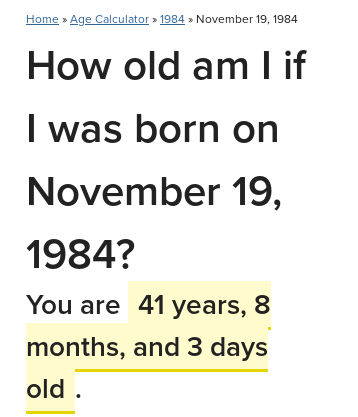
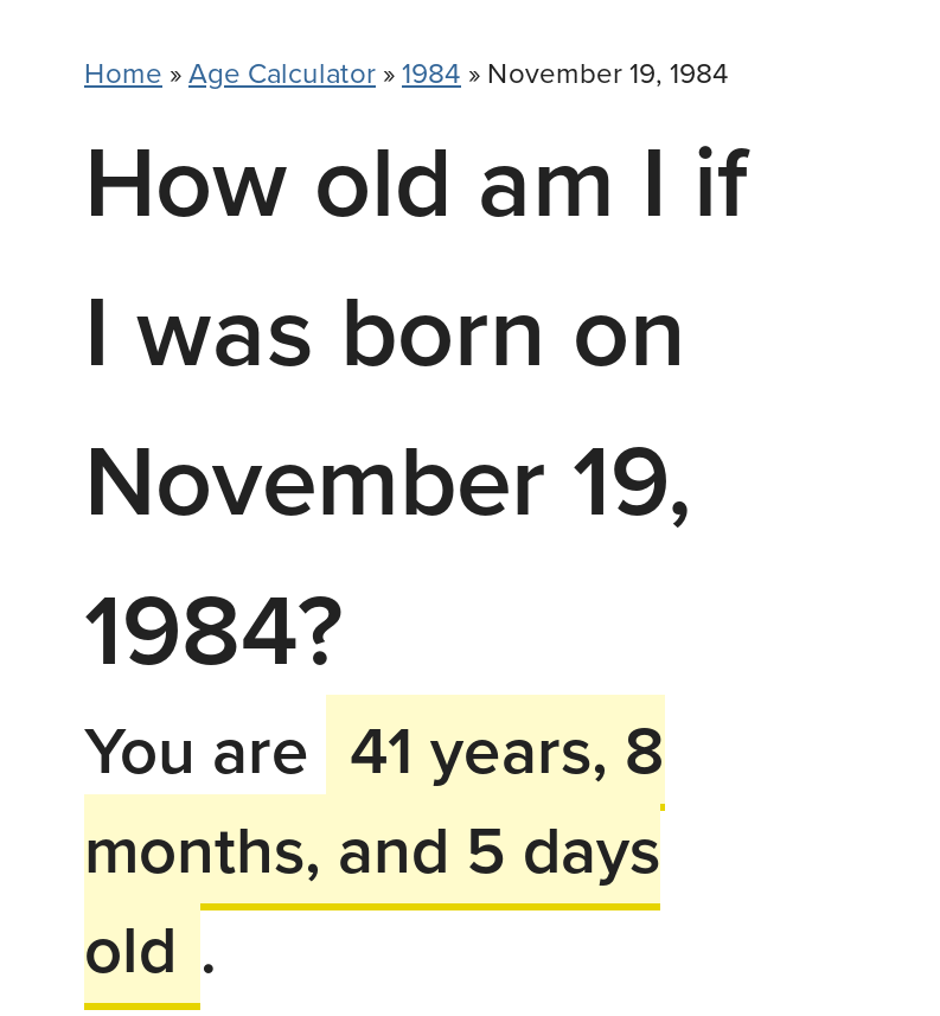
[26,326,268,366] months, and 3 days -> [84,801,660,896] months, and 5 days

